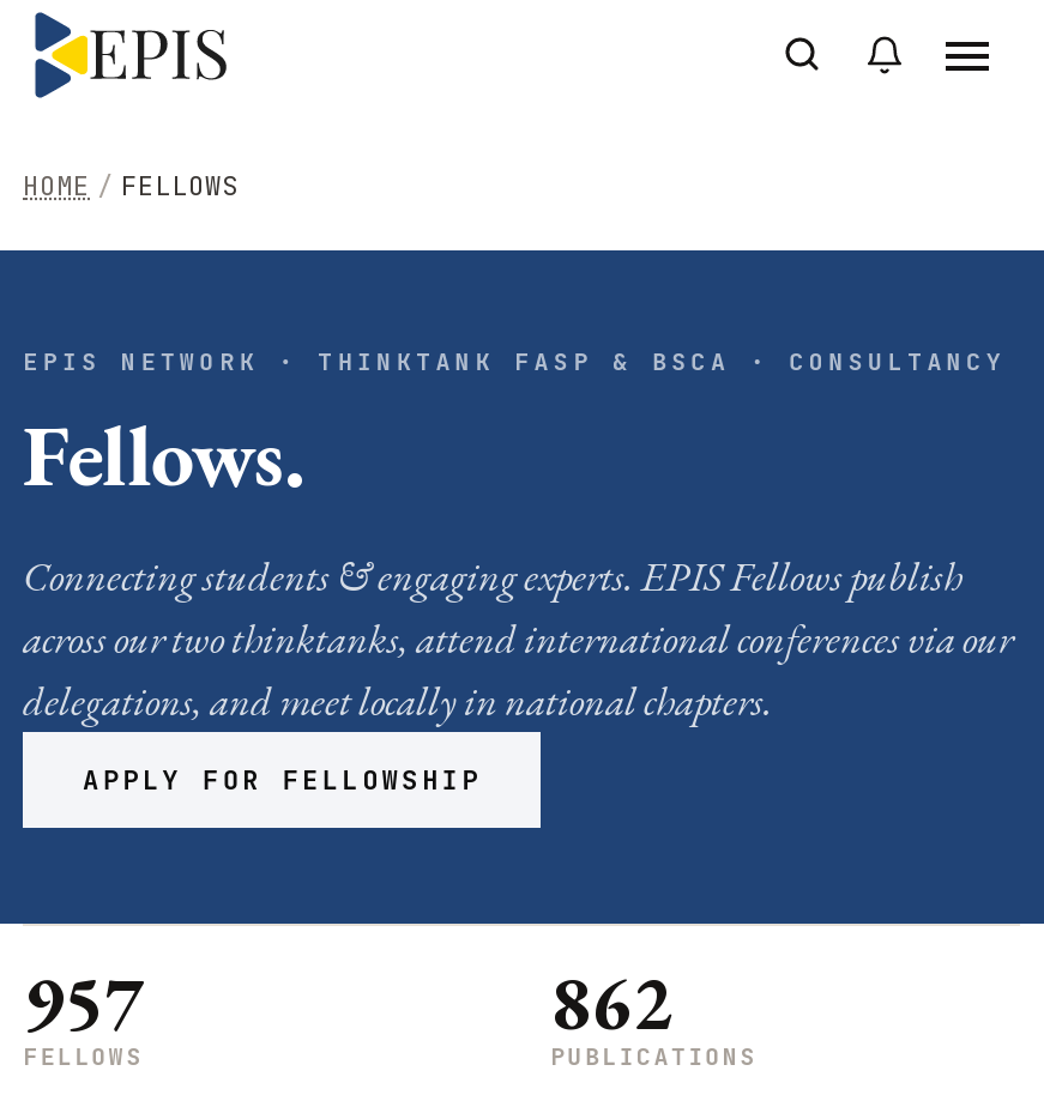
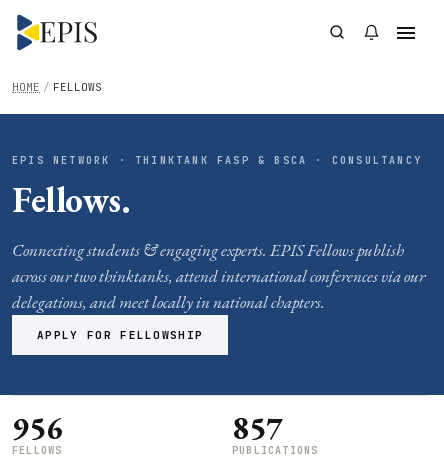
[23,952,145,1053] 957 -> [12,407,63,449] 956
[550,952,672,1053] 862 -> [232,407,283,449] 857

